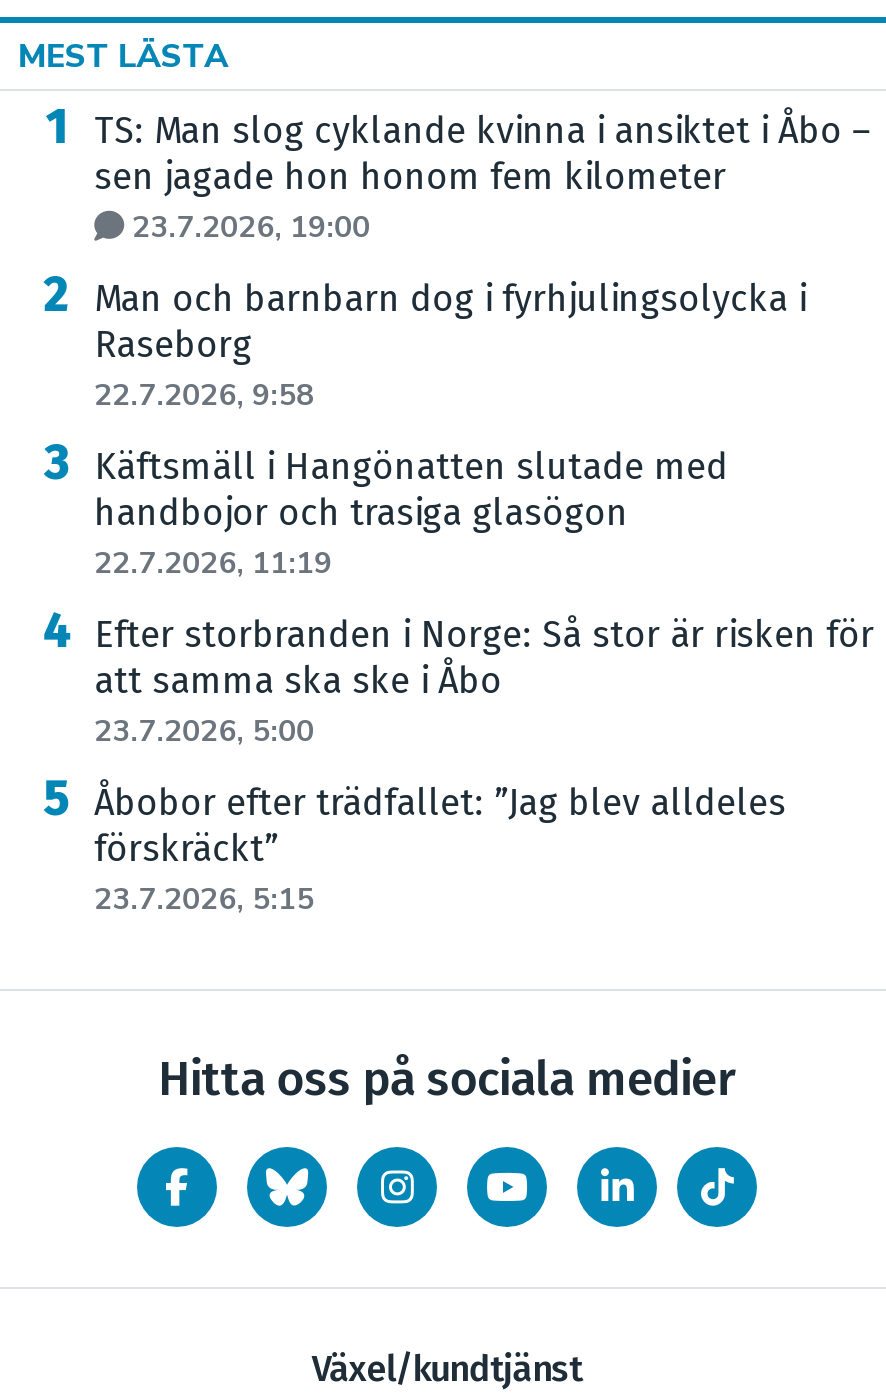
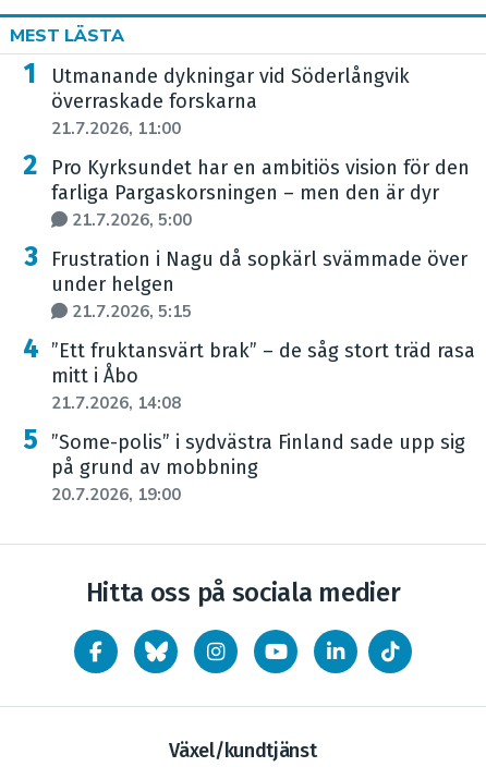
[94,110,872,248] TS: Man slog cyklande kvinna i ansiktet i Åbo – | sen jagade hon honom fem kilometer | 23.7.2026, 19:00 -> [51,65,409,140] Utmanande dykningar vid Söderlångvik | överraskade forskarna | 21.7.2026, 11:00
[94,278,806,416] Man och barnbarn dog i fyrhjulingsolycka i | Raseborg | 22.7.2026, 9:58 -> [51,156,469,231] Pro Kyrksundet har en ambitiös vision för den | farliga Pargaskorsningen – men den är dyr | 21.7.2026, 5:00
[94,446,728,584] Käftsmäll i Hangönatten slutade med | handbojor och trasiga glasögon | 22.7.2026, 11:19 -> [51,248,467,323] Frustration i Nagu då sopkärl svämmade över | under helgen | 21.7.2026, 5:15
[94,614,874,752] Efter storbranden i Norge: Så stor är risken för | att samma ska ske i Åbo | 23.7.2026, 5:00 -> [51,339,475,414] ”Ett fruktansvärt brak” – de såg stort träd rasa | mitt i Åbo | 21.7.2026, 14:08
[94,782,786,920] Åbobor efter trädfallet: ”Jag blev alldeles | förskräckt” | 23.7.2026, 5:15 -> [51,431,465,506] ”Some-polis” i sydvästra Finland sade upp sig | på grund av mobbning | 20.7.2026, 19:00

